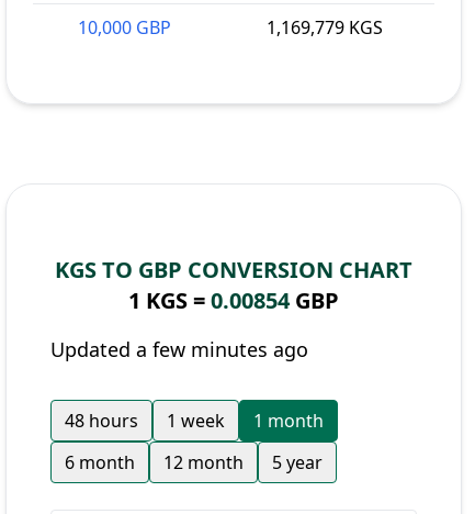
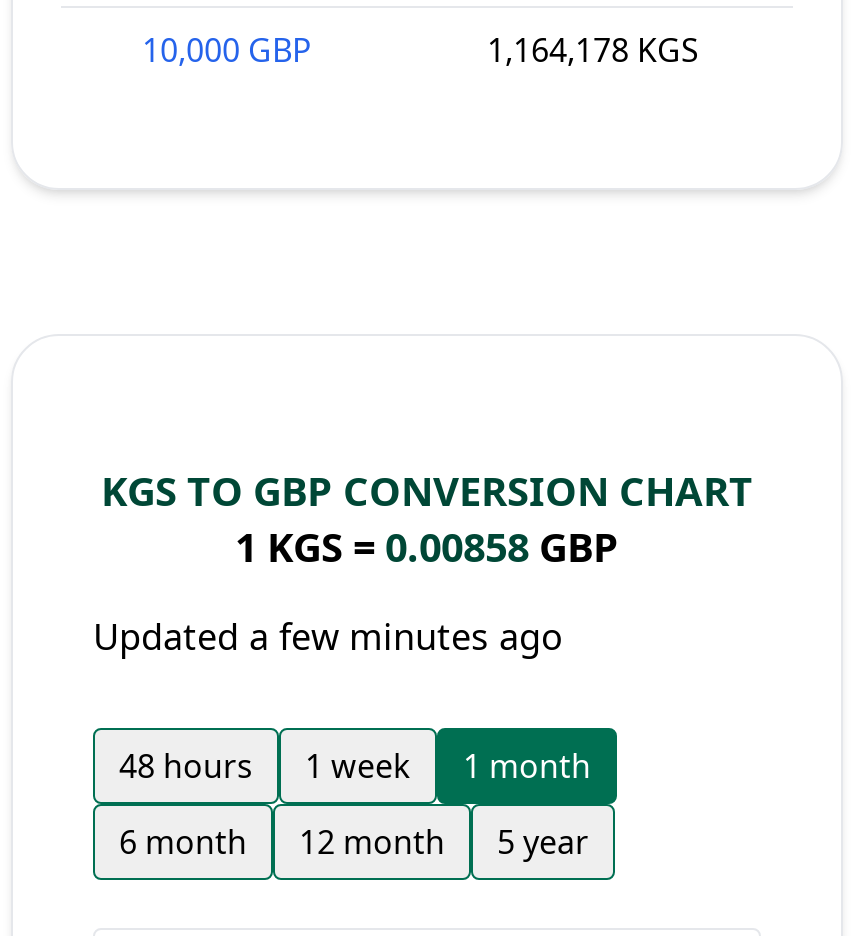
[267,15,383,40] 1,169,779 KGS -> [487,28,699,72] 1,164,178 KGS
[128,286,339,315] 1 KGS = 0.00854 GBP -> [235,520,619,574] 1 KGS = 0.00858 GBP

